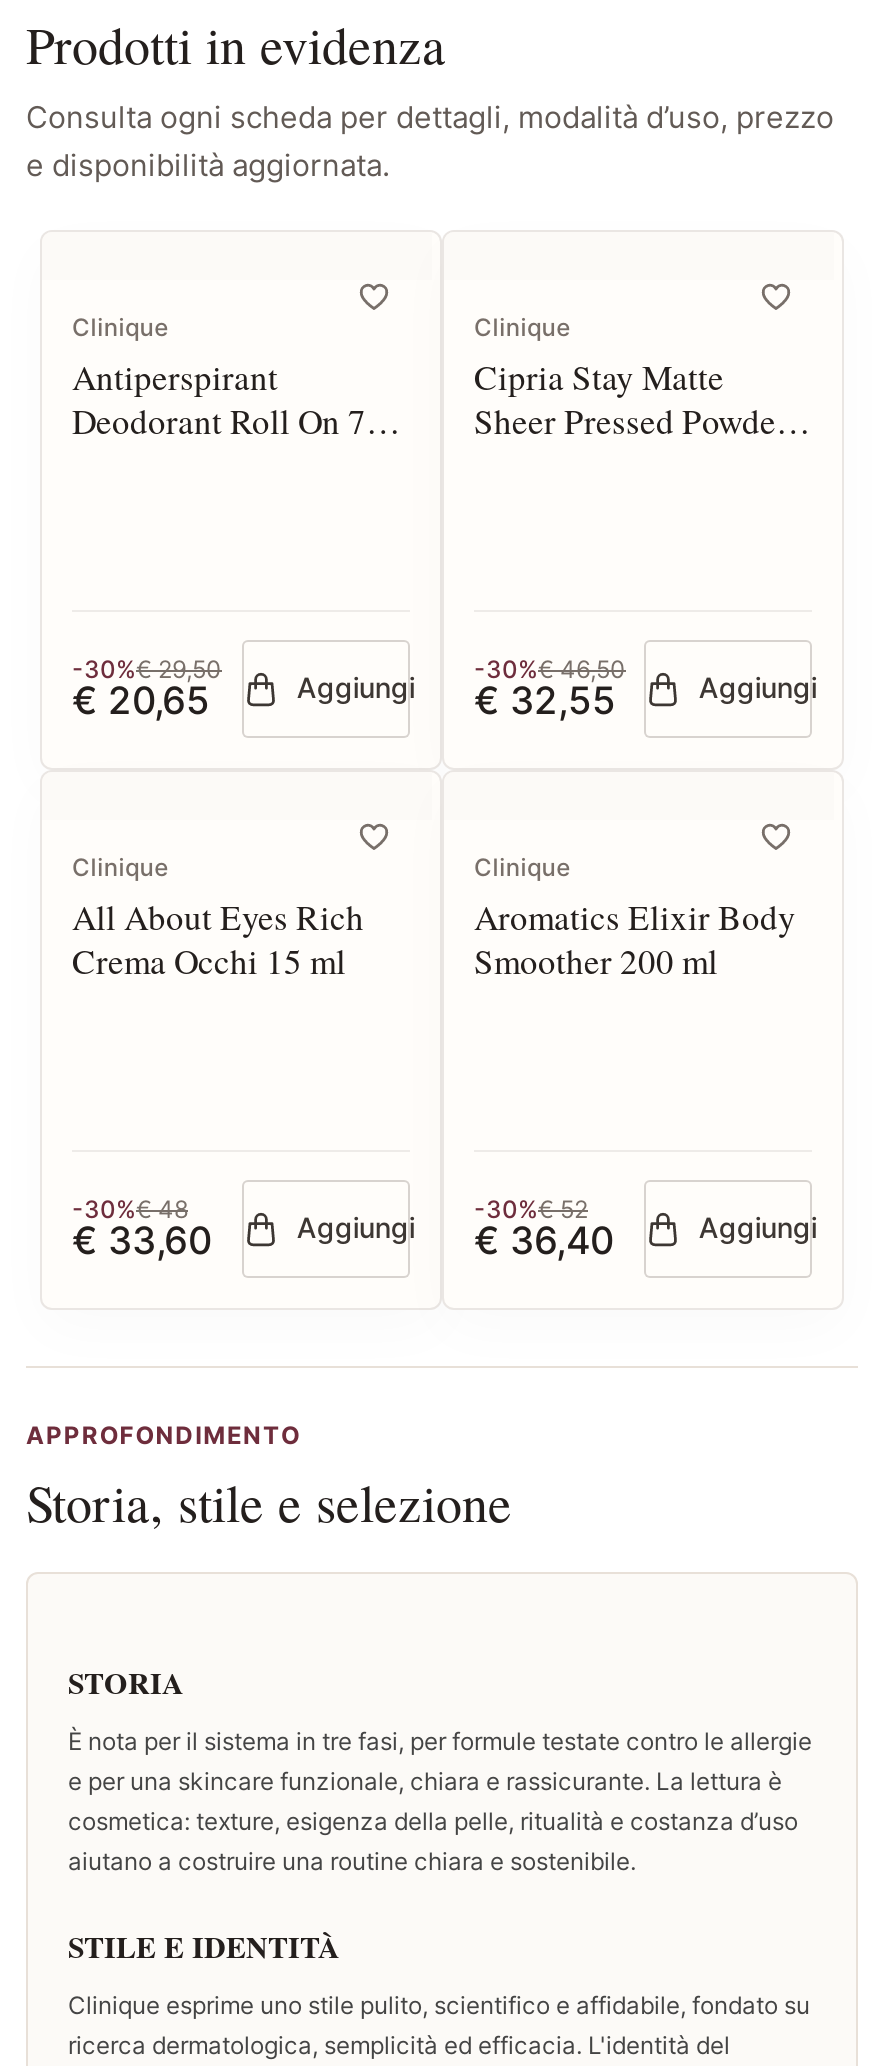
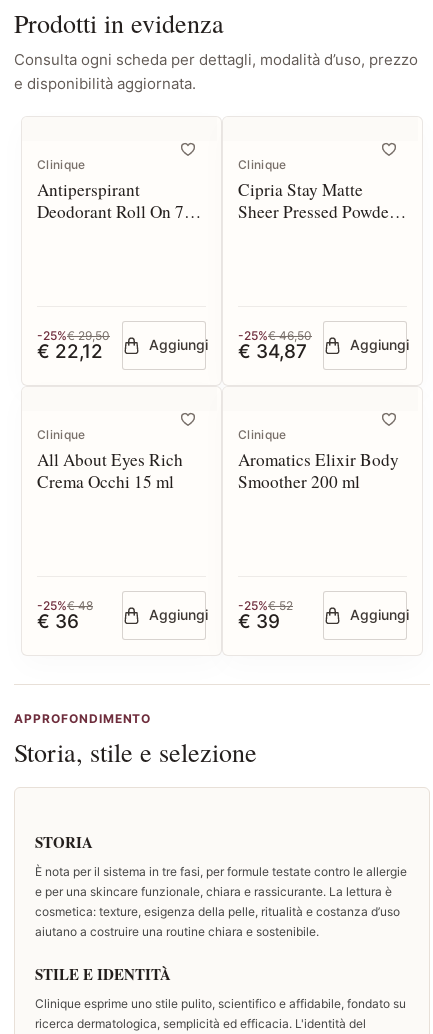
[72,654,222,684] -30%€ 29,50 -> [37,328,110,343] -25%€ 29,50
[474,654,626,684] -30%€ 46,50 -> [238,328,312,343] -25%€ 46,50
[72,678,210,724] € 20,65 -> [37,340,103,363] € 22,12
[297,671,616,724] Aggiungi € 32,55 -> [149,336,307,363] Aggiungi € 34,87
[72,1194,188,1224] -30%€ 48 -> [37,598,93,613] -25%€ 48
[474,1194,588,1224] -30%€ 52 -> [238,598,293,613] -25%€ 52
[72,1218,212,1264] € 33,60 -> [37,610,79,633] € 36
[297,1211,614,1264] Aggiungi € 36,40 -> [149,606,280,633] Aggiungi € 39

